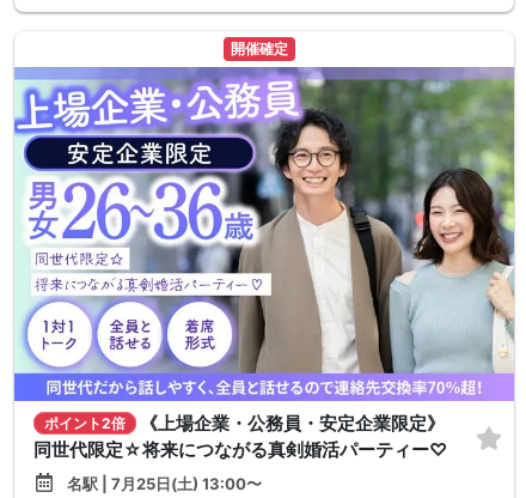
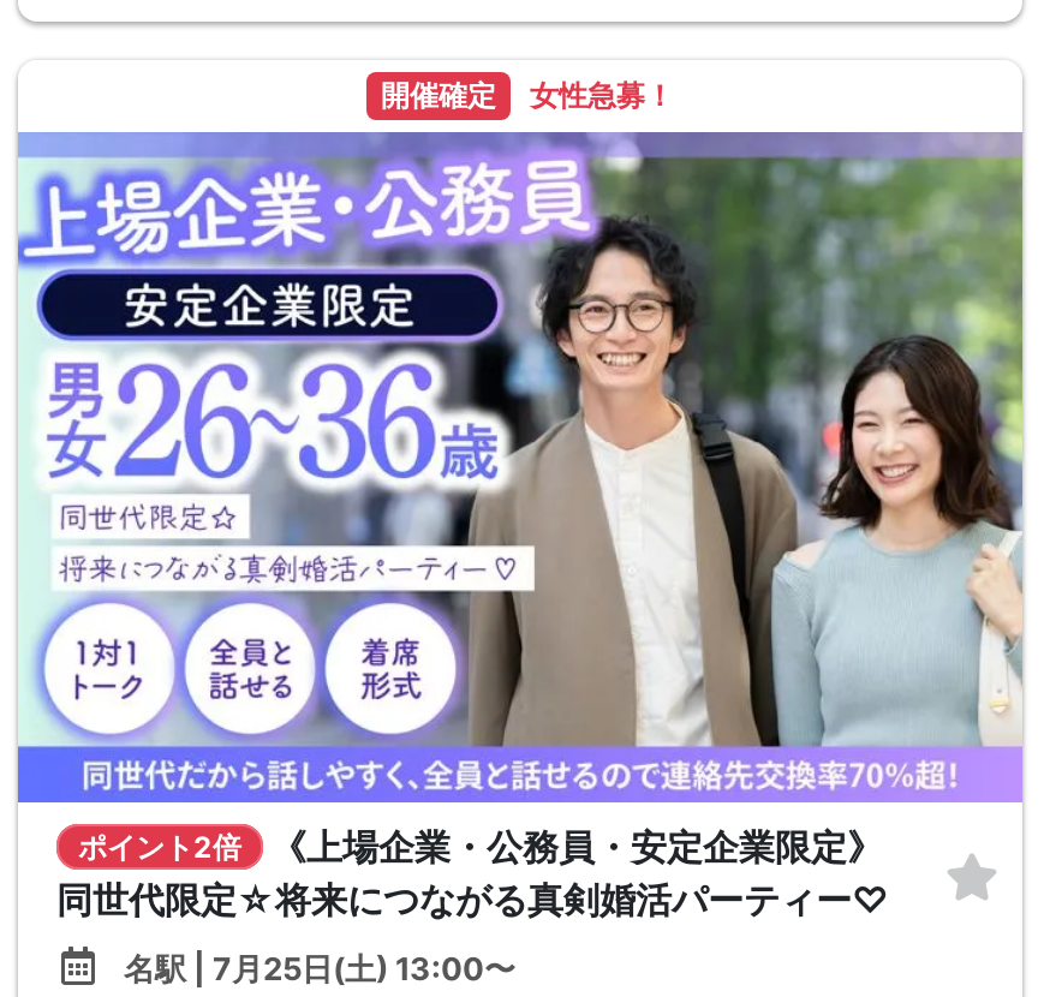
none -> [530,77,674,113] 女性急募！

